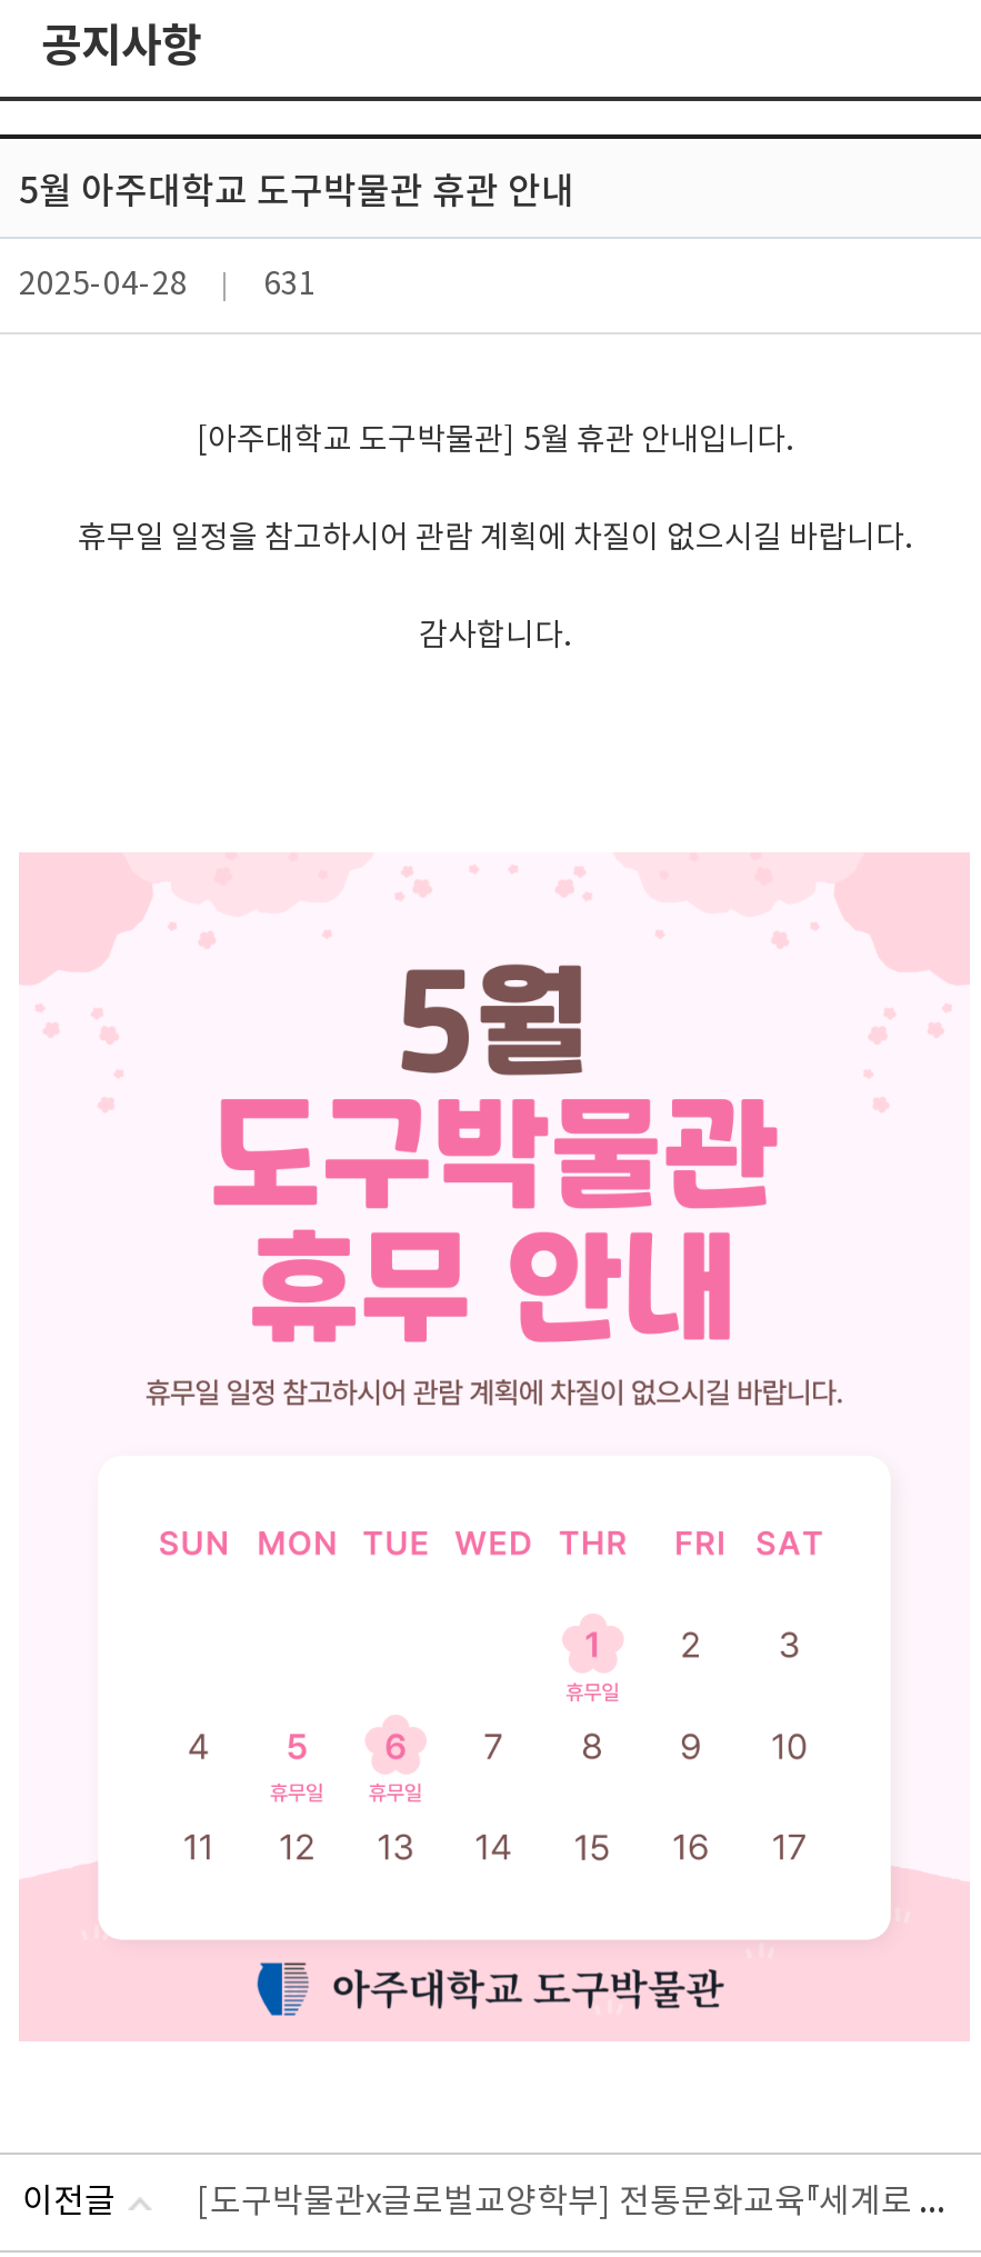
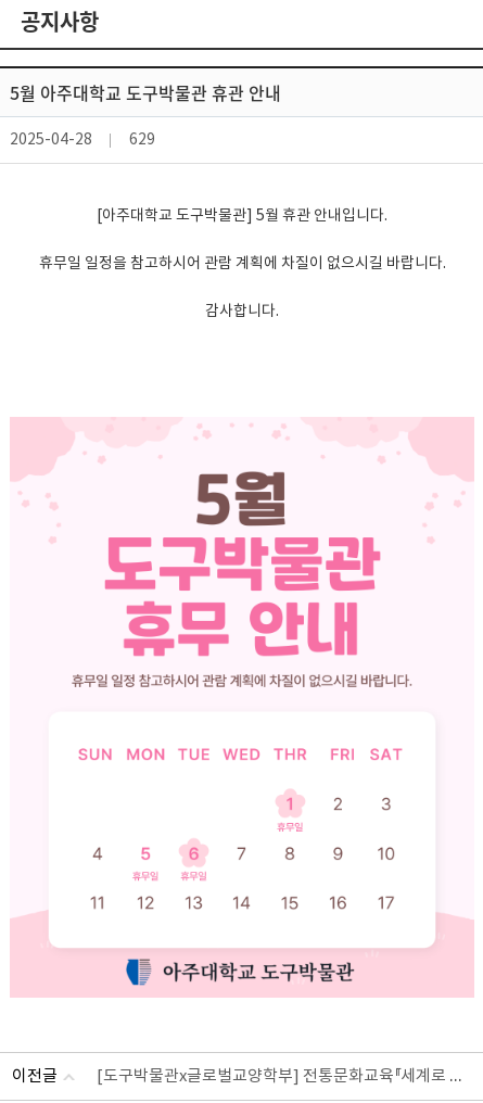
[263,268,317,304] 631 -> [129,132,155,149] 629

